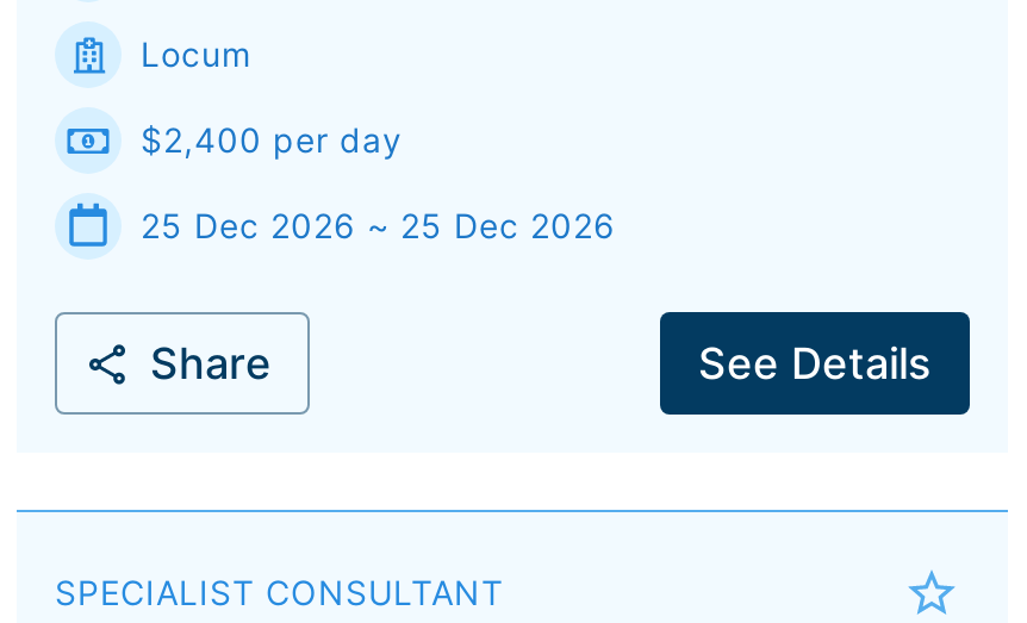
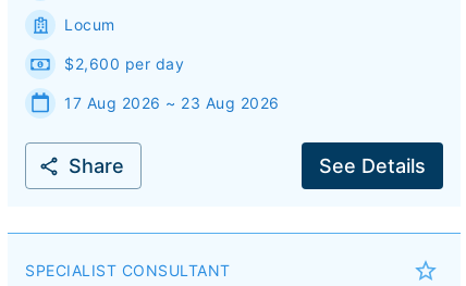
[141,119,403,160] $2,400 per day -> [64,54,184,73] $2,600 per day
[141,205,616,245] 25 Dec 2026 ~ 25 Dec 2026 -> [64,94,279,112] 17 Aug 2026 ~ 23 Aug 2026

